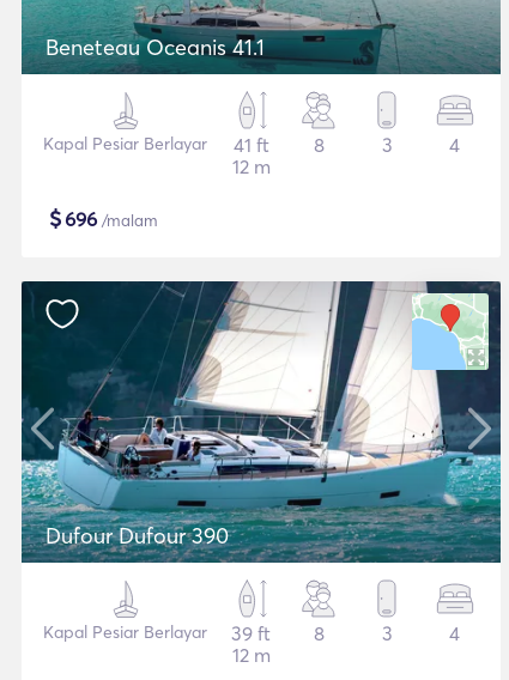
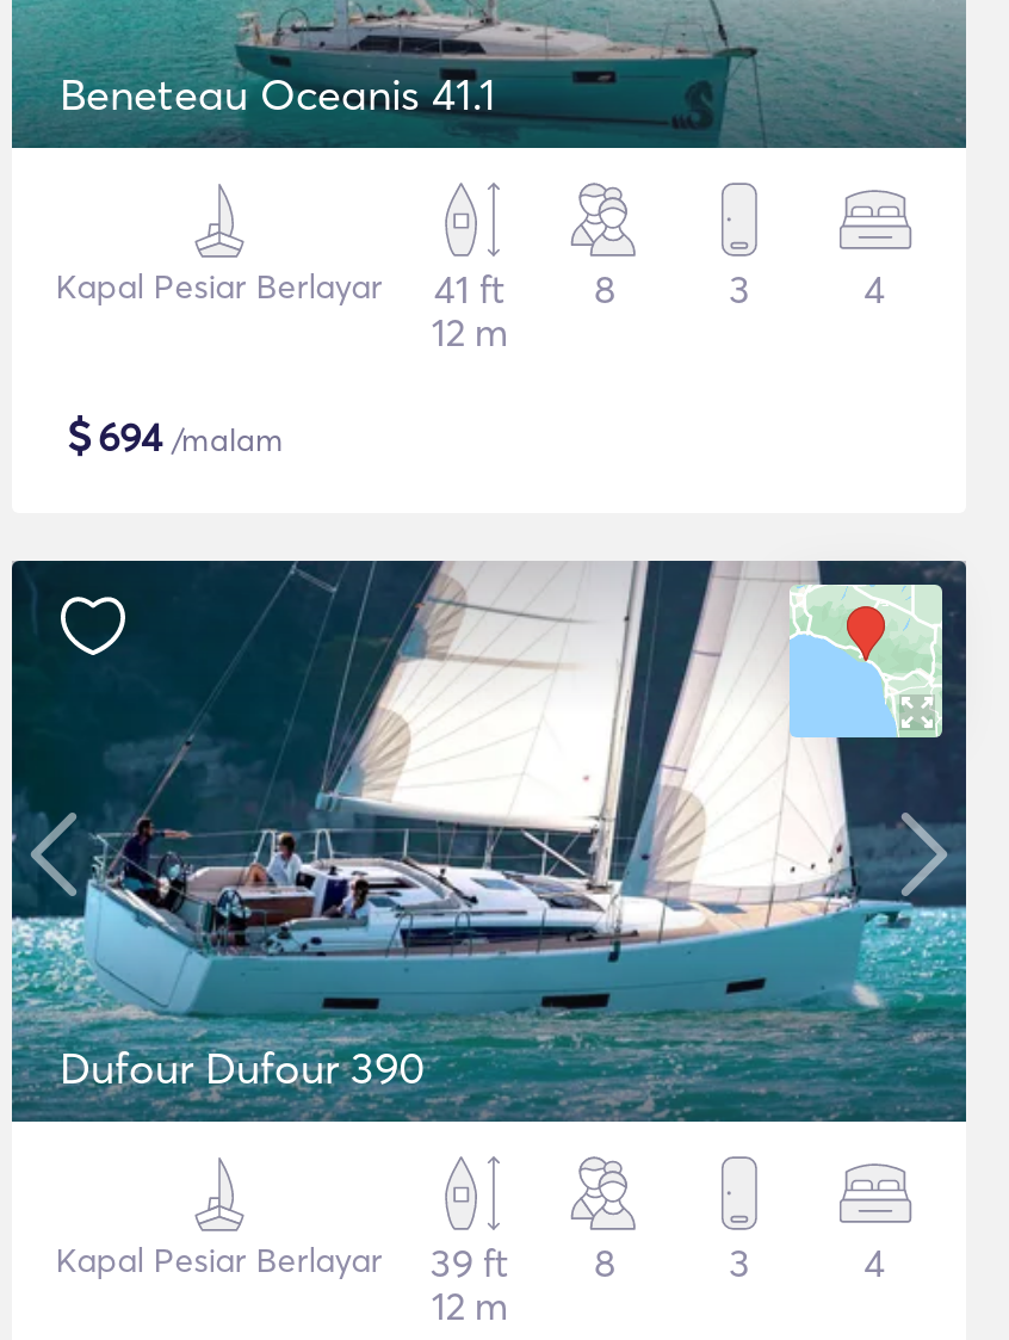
[49,205,158,232] $696 /malam -> [67,408,284,463] $694 /malam

